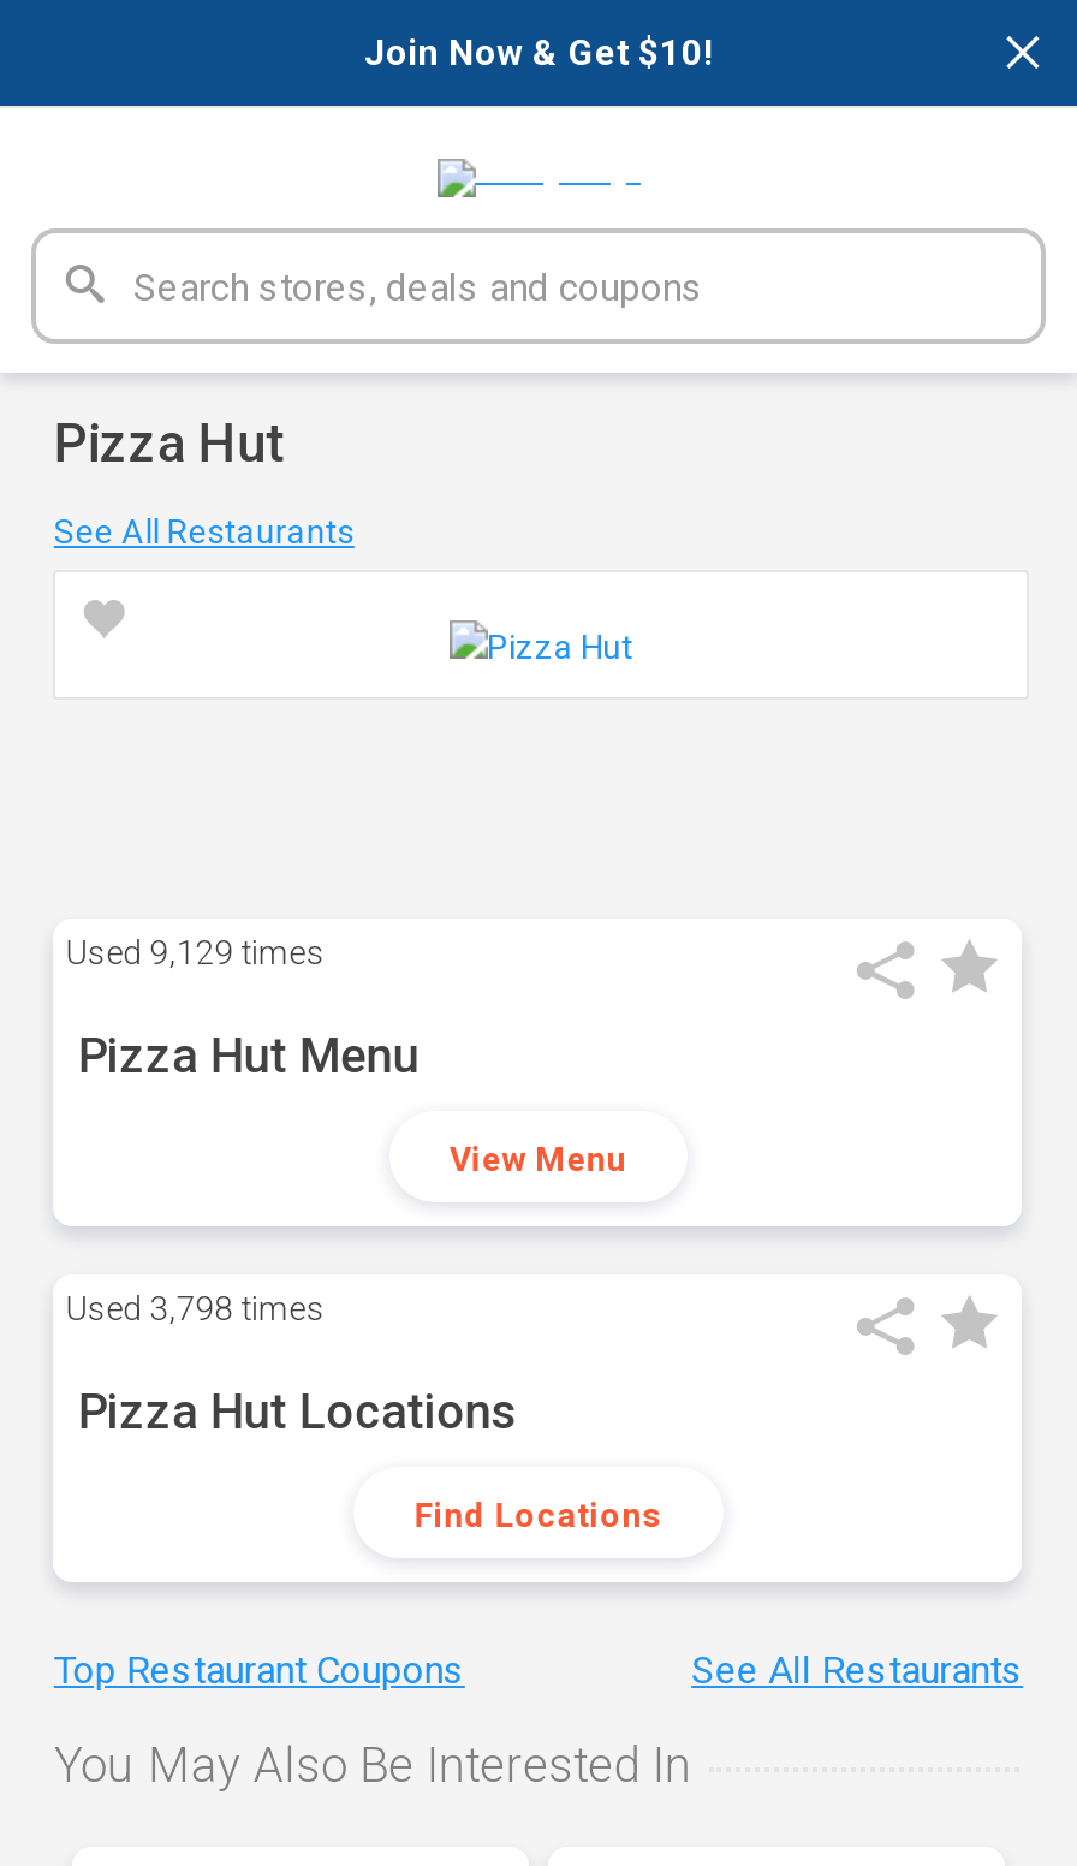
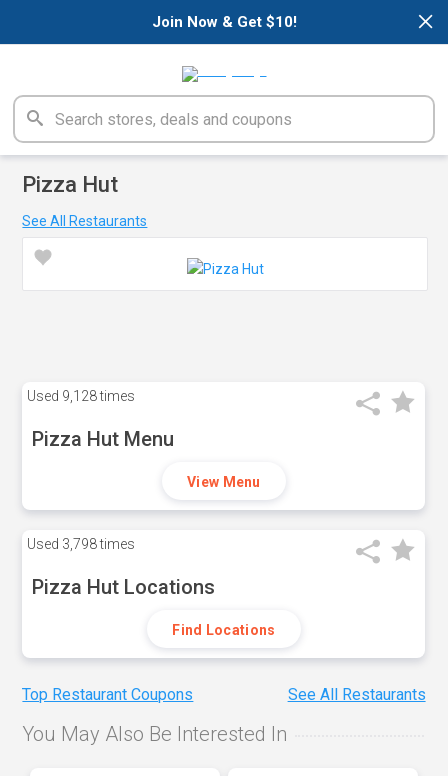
[66,933,326,971] Used 9,129 times -> [27,388,135,404] Used 9,128 times

